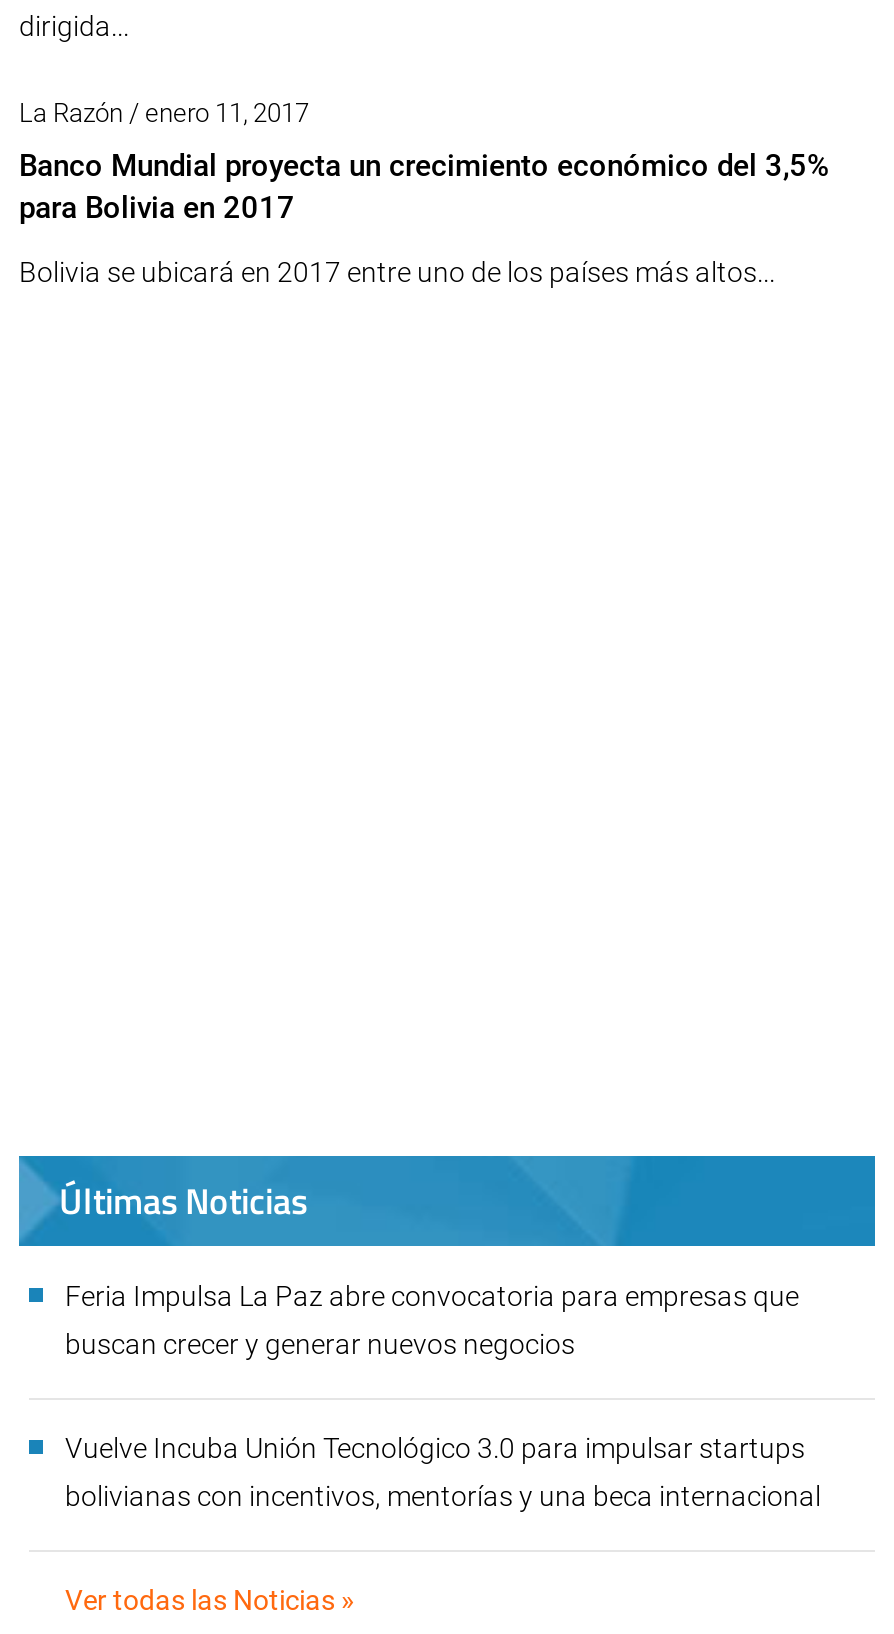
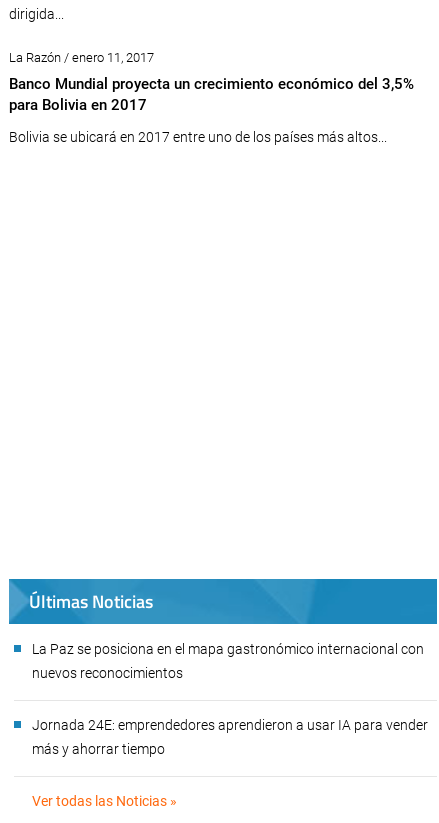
[65,1279,799,1311] Feria Impulsa La Paz abre convocatoria para empresas que -> [32,640,424,656] La Paz se posiciona en el mapa gastronómico internacional con
[65,1327,575,1359] buscan crecer y generar nuevos negocios -> [32,664,183,680] nuevos reconocimientos
[65,1431,805,1463] Vuelve Incuba Unión Tecnológico 3.0 para impulsar startups -> [32,716,428,732] Jornada 24E: emprendedores aprendieron a usar IA para vender
[65,1479,827,1511] bolivianas con incentivos, mentorías y una beca internacional -> [32,740,165,756] más y ahorrar tiempo

